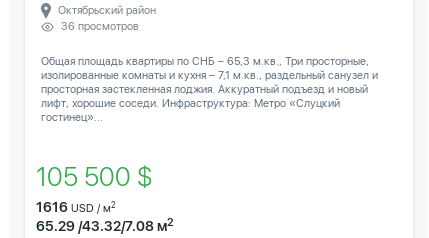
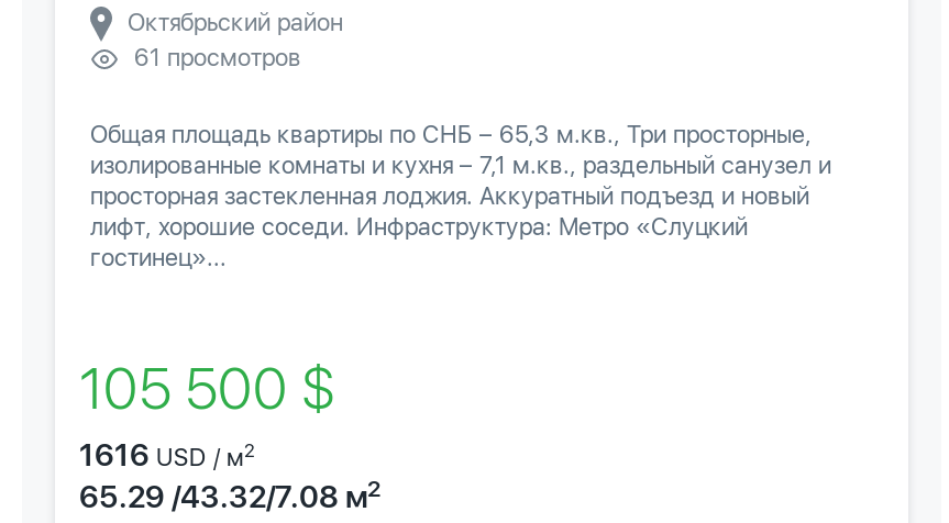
[61,20,139,33] 36 просмотров -> [134,45,301,73] 61 просмотров

